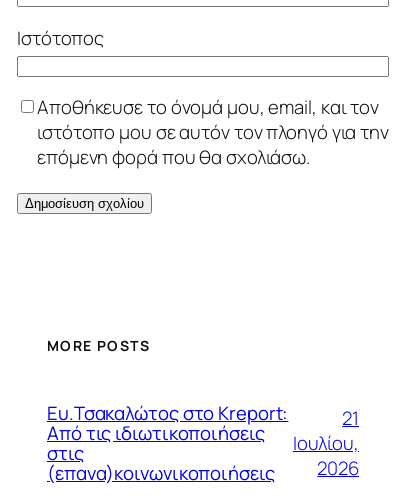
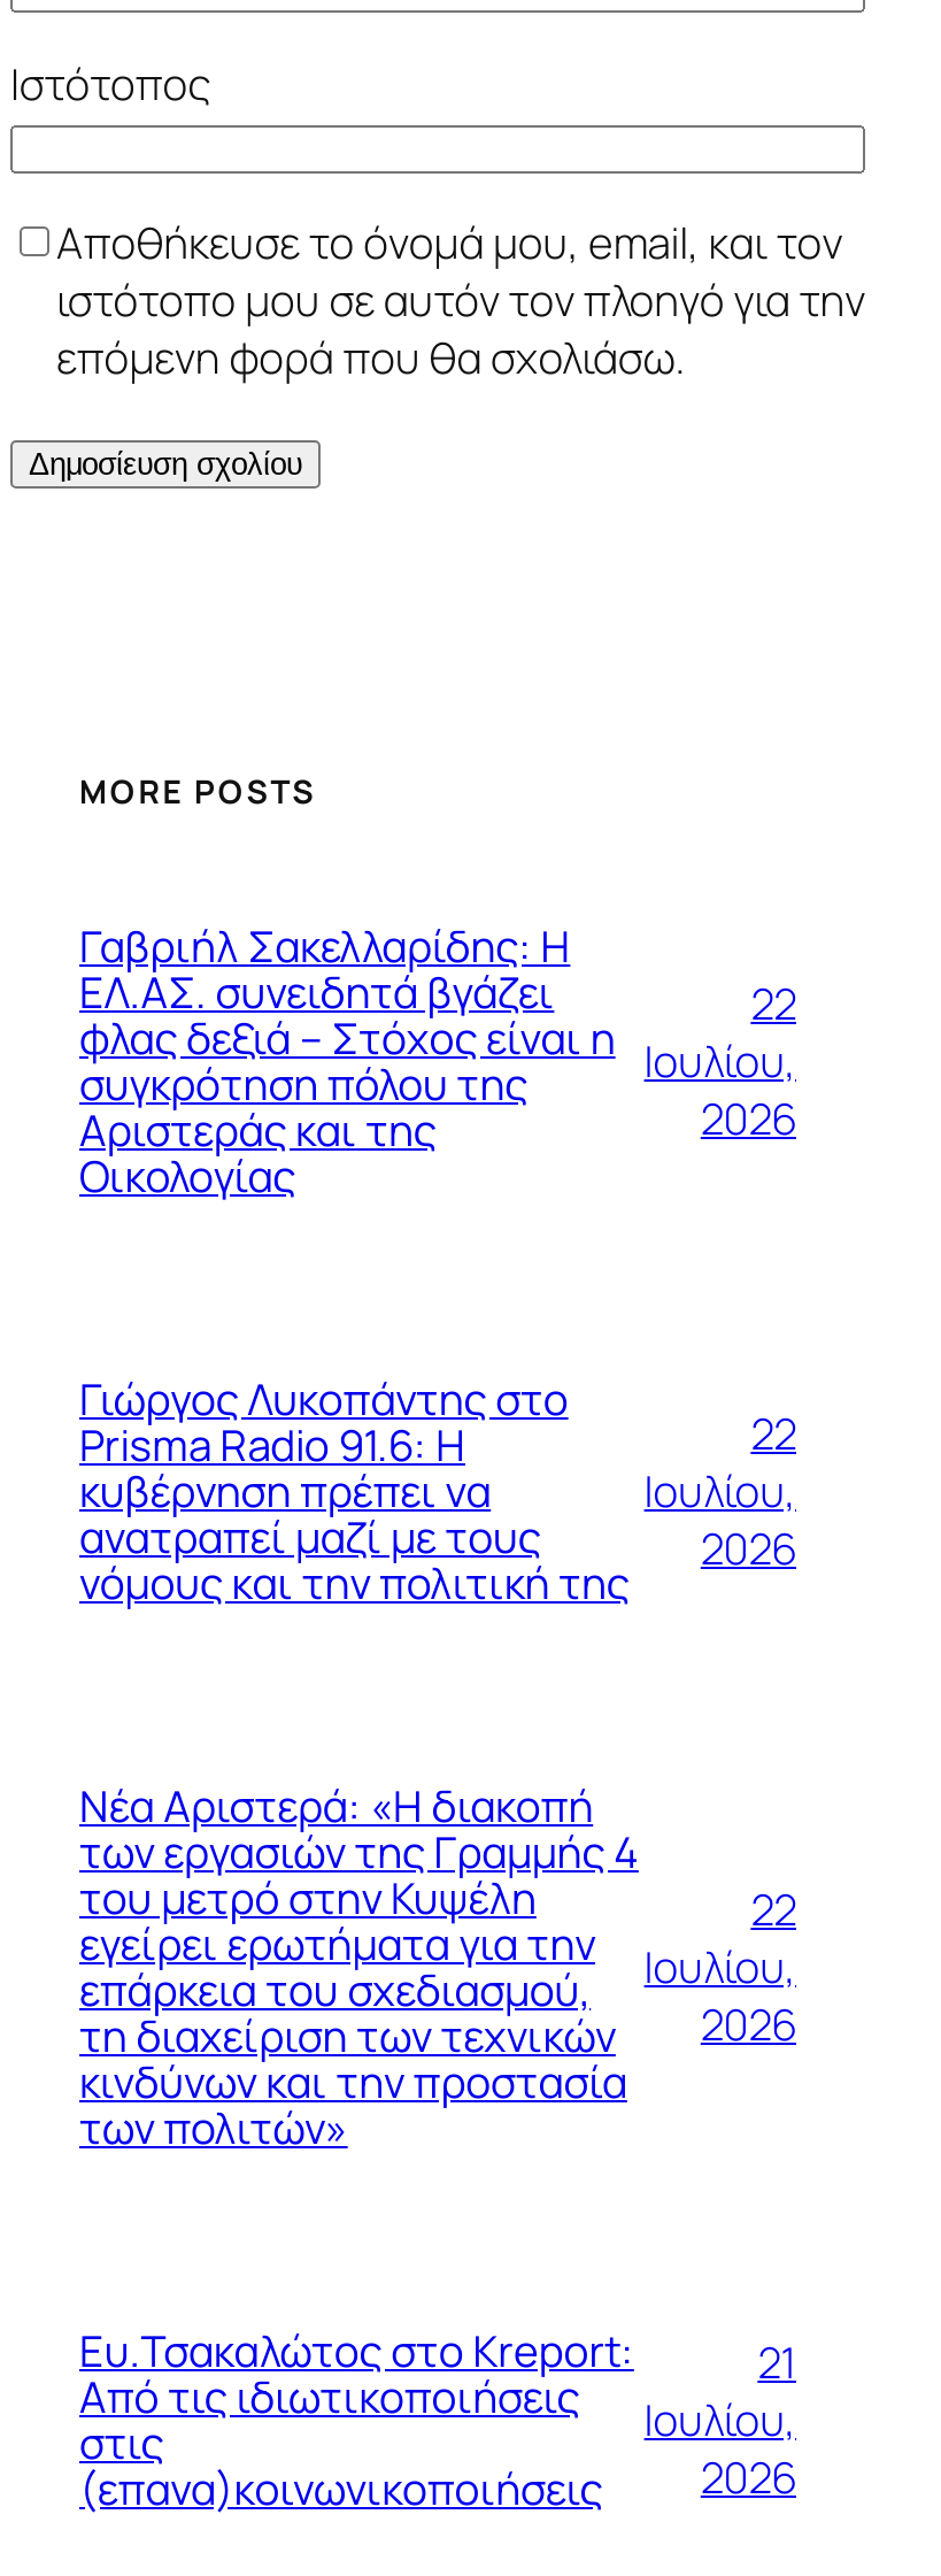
none -> [79,916,615,1206] Γαβριήλ Σακελλαρίδης: Η | ΕΛ.ΑΣ. συνειδητά βγάζει | φλας δεξιά – Στόχος είναι η | συγκρότηση πόλου της | Αριστεράς και της | Οικολογίας
none -> [79,1369,629,1613] Γιώργος Λυκοπάντης στο | Prisma Radio 91.6: Η | κυβέρνηση πρέπει να | ανατραπεί μαζί με τους | νόμους και την πολιτική της
none -> [79,1776,639,2158] Νέα Αριστερά: «Η διακοπή | των εργασιών της Γραμμής 4 | του μετρό στην Κυψέλη | εγείρει ερωτήματα για την | επάρκεια του σχεδιασμού, | τη διαχείριση των τεχνικών | κινδύνων και την προστασία | των πολιτών»
none -> [644,972,796,1147] 22 | Ιουλίου, | 2026
none -> [644,1402,796,1577] 22 | Ιουλίου, | 2026
none -> [644,1878,796,2053] 22 | Ιουλίου, | 2026

